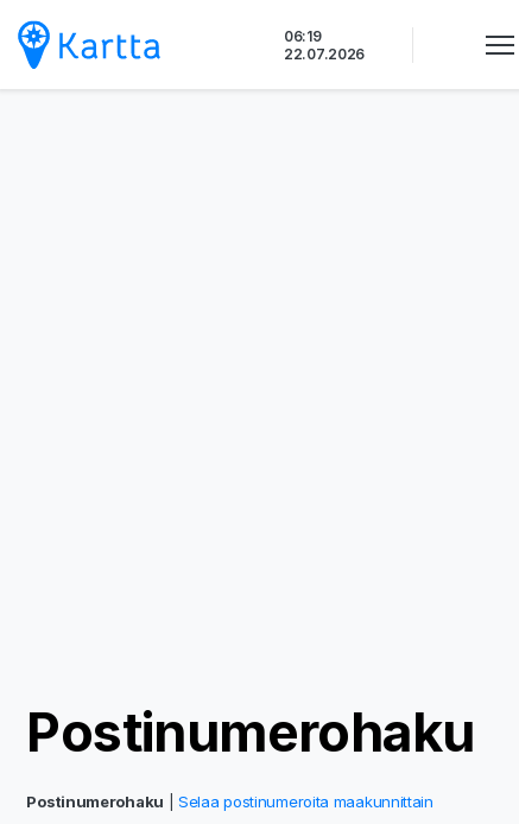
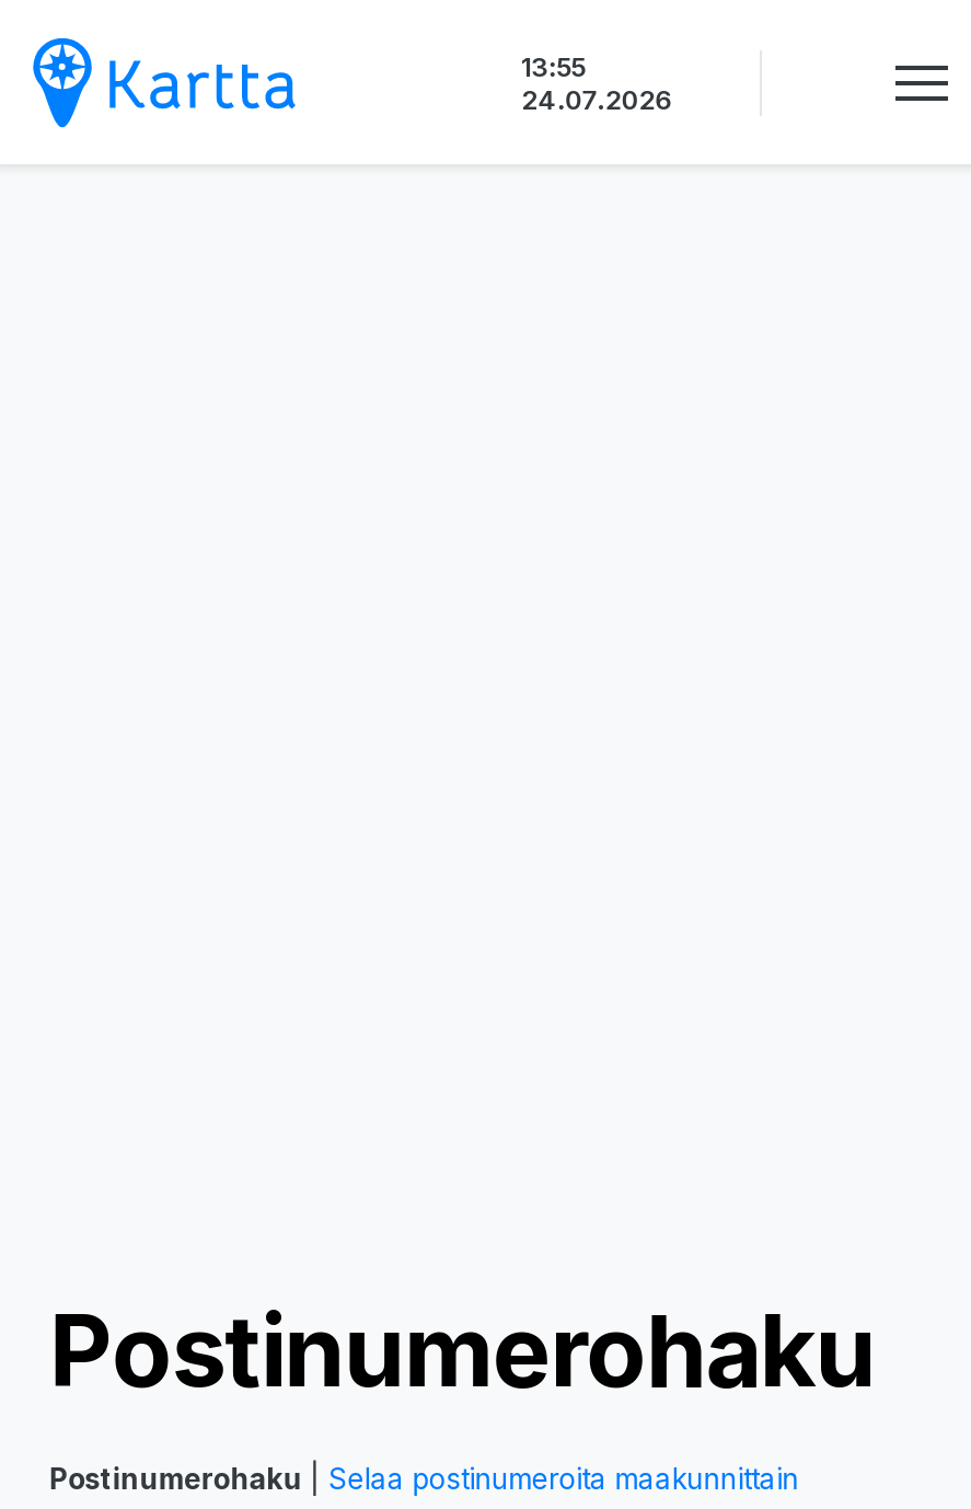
[284,27,321,45] 06:19 -> [521,49,586,82] 13:55
[284,45,365,62] 22.07.2026 -> [521,82,672,115] 24.07.2026

